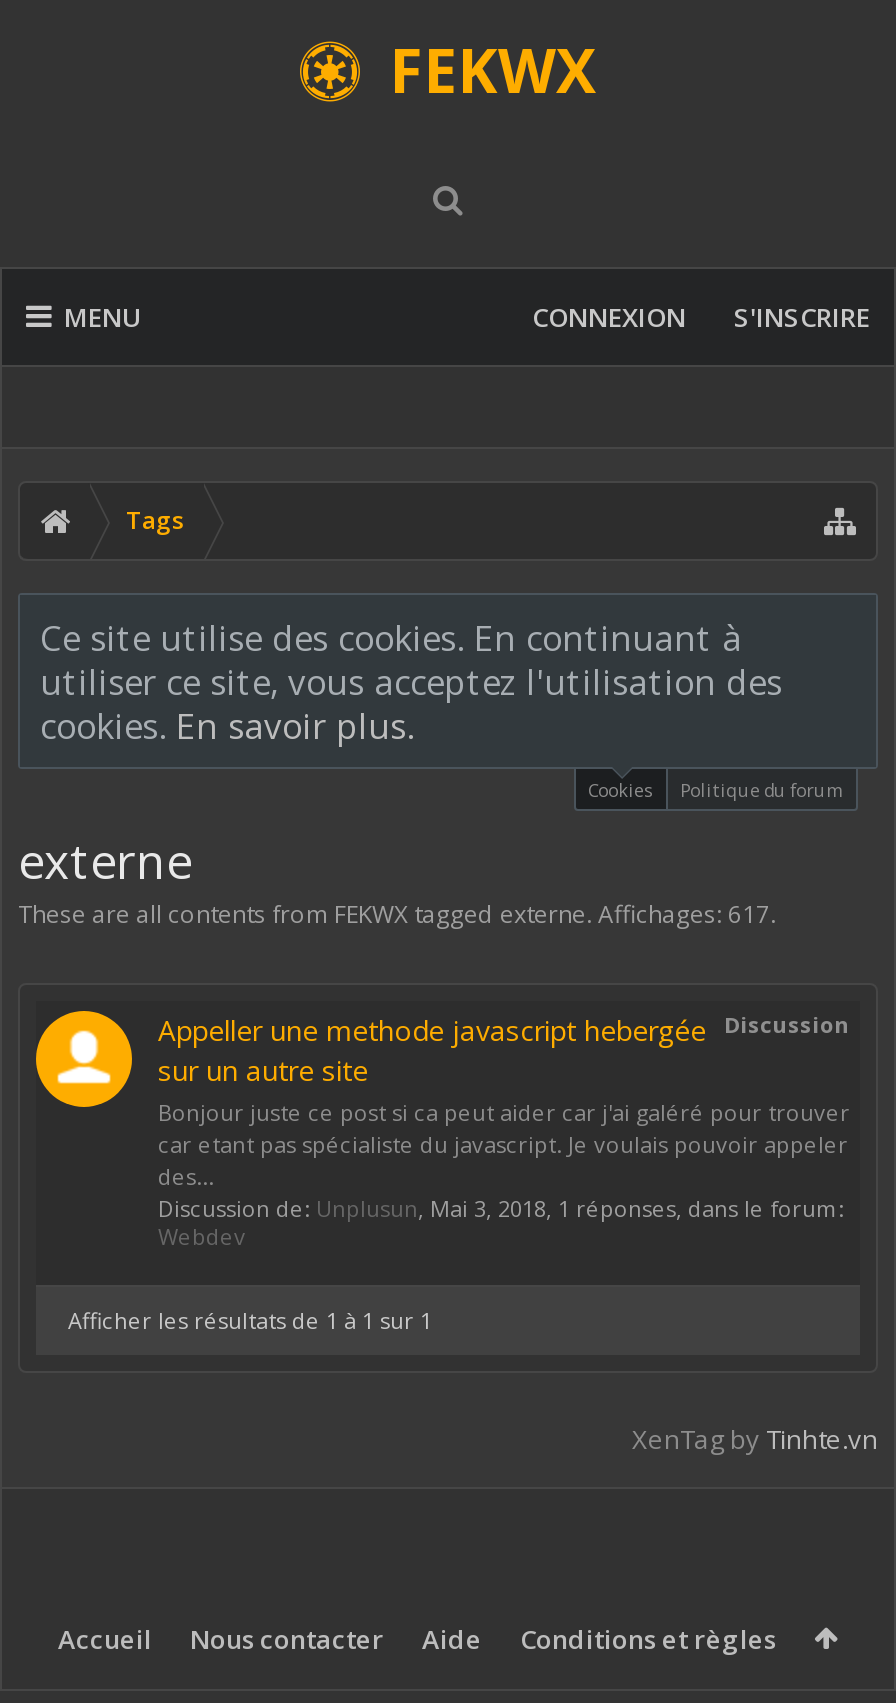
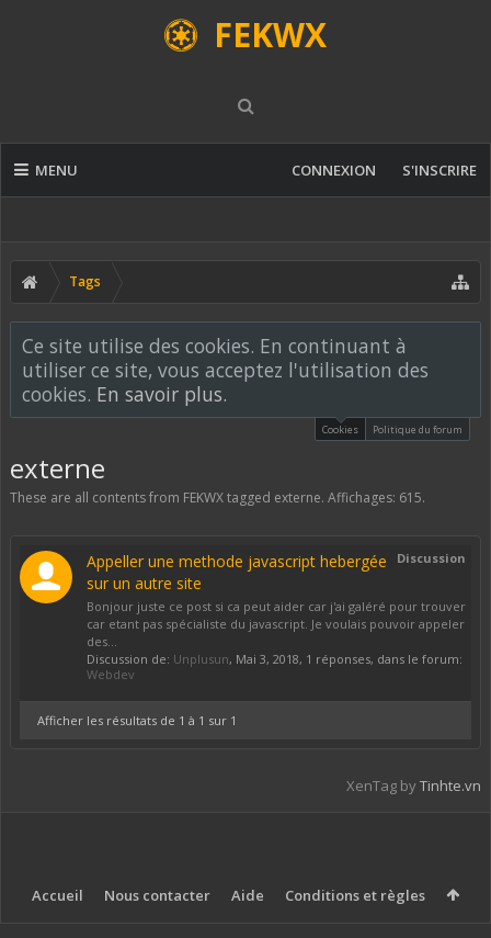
[18,897,776,931] These are all contents from FEKWX tagged externe. Affichages: 617. -> [10,488,425,507] These are all contents from FEKWX tagged externe. Affichages: 615.

